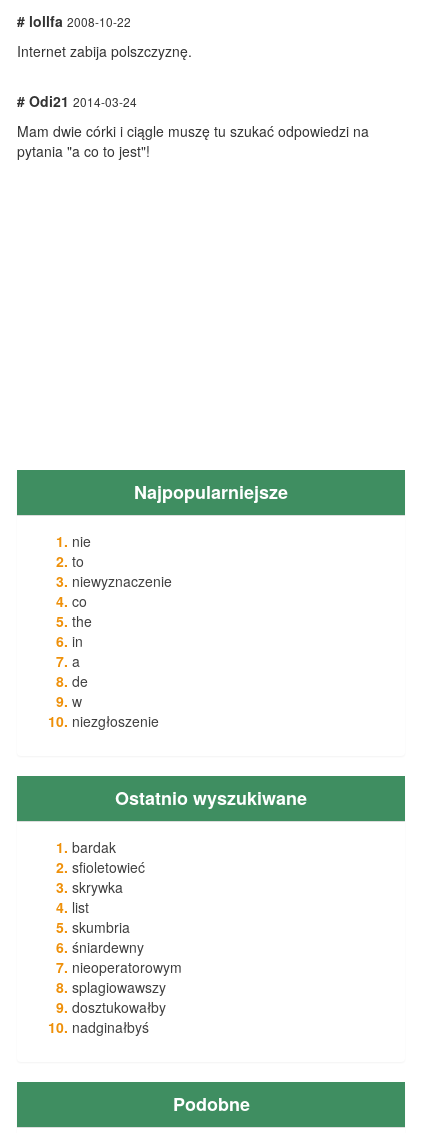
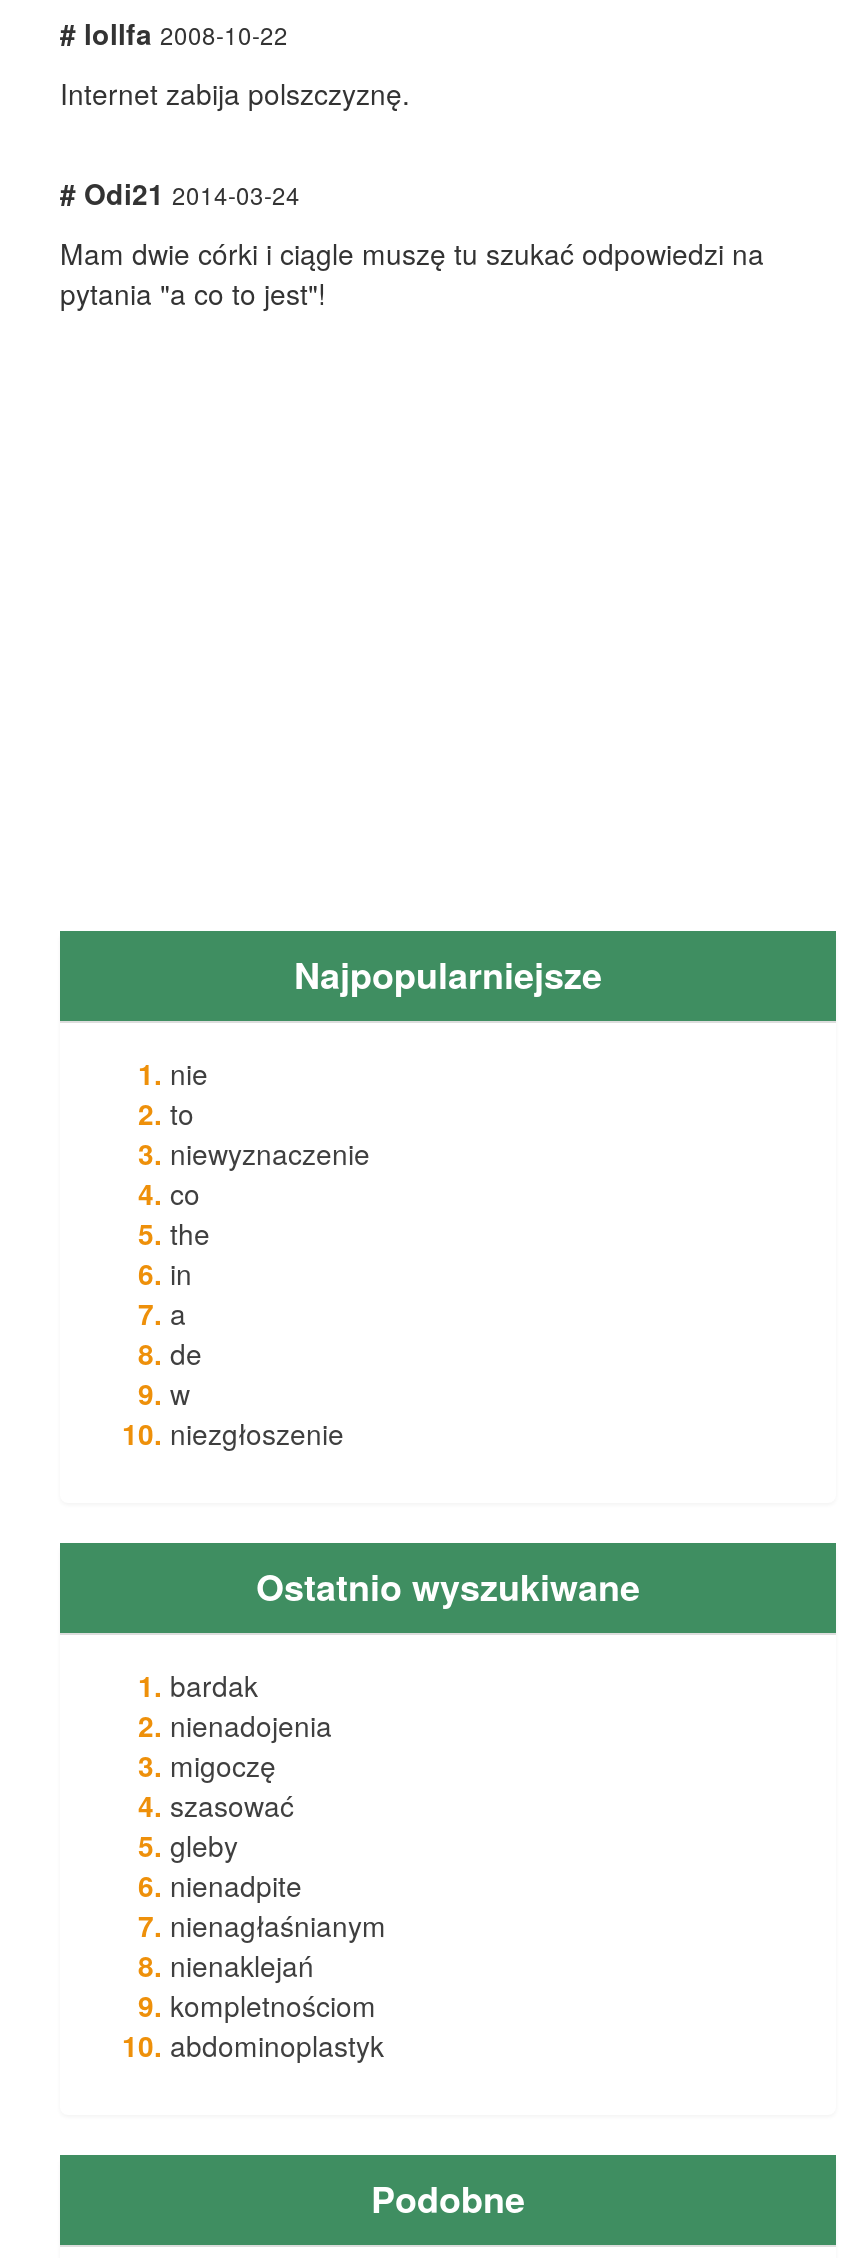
[72,857,182,1037] sfioletowieć | skrywka | list | skumbria | śniardewny | nieoperatorowym | splagiowawszy | dosztukowałby | nadginałbyś -> [170,1706,386,2066] nienadojenia | migoczę | szasować | gleby | nienadpite | nienagłaśnianym | nienaklejań | kompletnościom | abdominoplastyk

